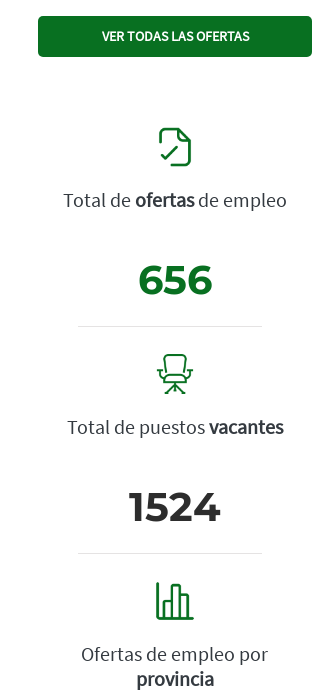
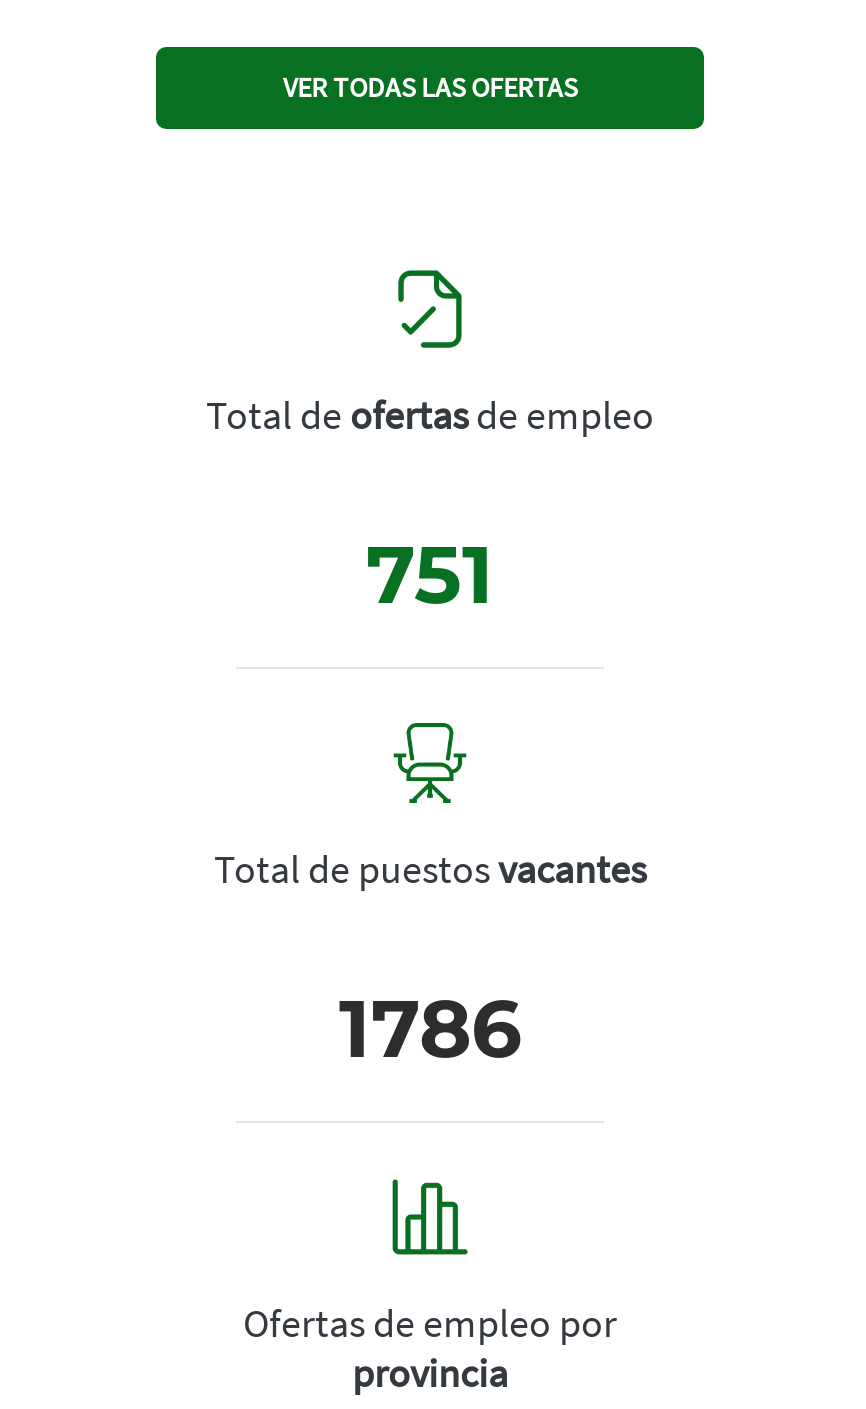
[138,255,212,304] 656 -> [366,525,494,623] 751
[129,482,221,531] 1524 -> [339,979,521,1077] 1786

